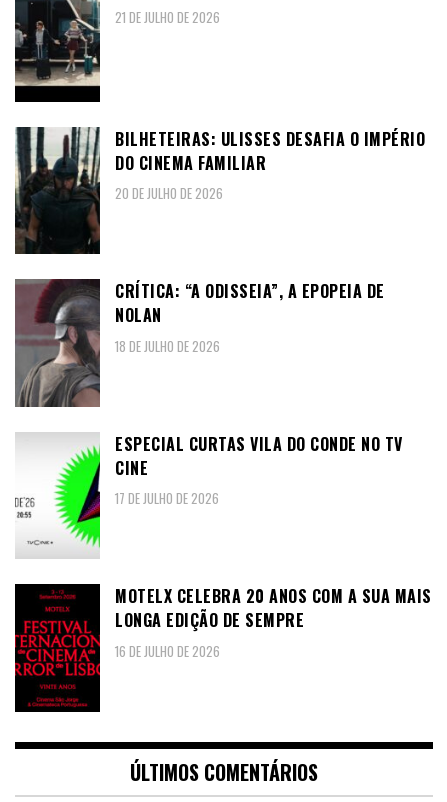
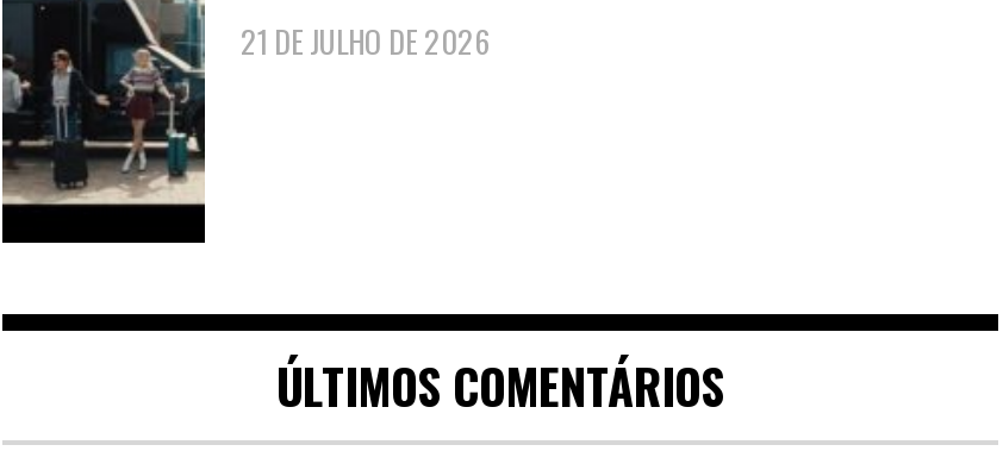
[14,126,425,255] [image] | BILHETEIRAS: ULISSES DESAFIA O IMPÉRIO | DO CINEMA FAMILIAR | 20 DE JULHO DE 2026 -> none
[15,278,384,408] [image] | CRÍTICA: “A ODISSEIA”, A EPOPEIA DE | NOLAN | 18 DE JULHO DE 2026 -> none
[15,432,402,558] [image] | ESPECIAL CURTAS VILA DO CONDE NO TV | CINE | 17 DE JULHO DE 2026 -> none
[14,583,431,708] [image] | MOTELX CELEBRA 20 ANOS COM A SUA MAIS | LONGA EDIÇÃO DE SEMPRE | 16 DE JULHO DE 2026 -> none

